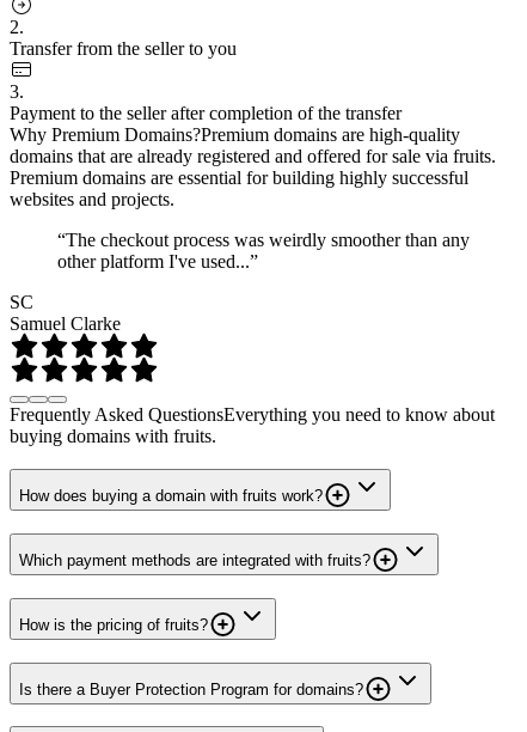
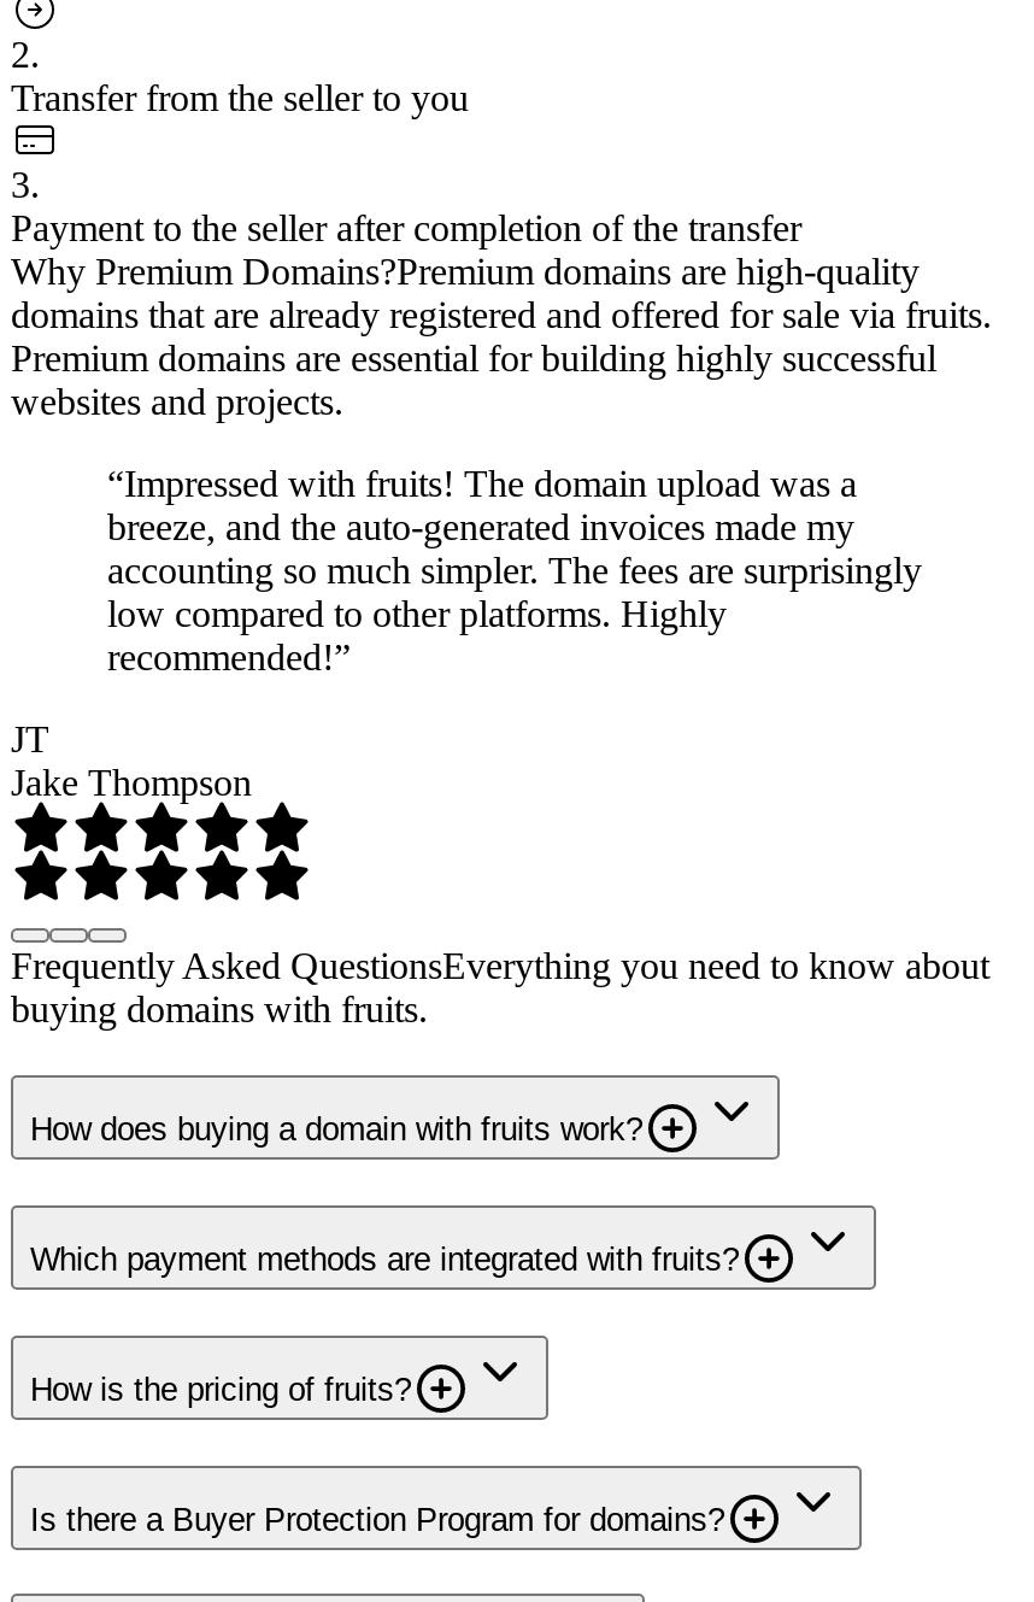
[57,229,470,271] “The checkout process was weirdly smoother than any | other platform I've used...” -> [107,462,922,676] “Impressed with fruits! The domain upload was a | breeze, and the auto-generated invoices made my | accounting so much simpler. The fees are surprisingly | low compared to other platforms. Highly | recommended!”
[10,291,121,333] SC | Samuel Clarke -> [11,717,252,802] JT | Jake Thompson

